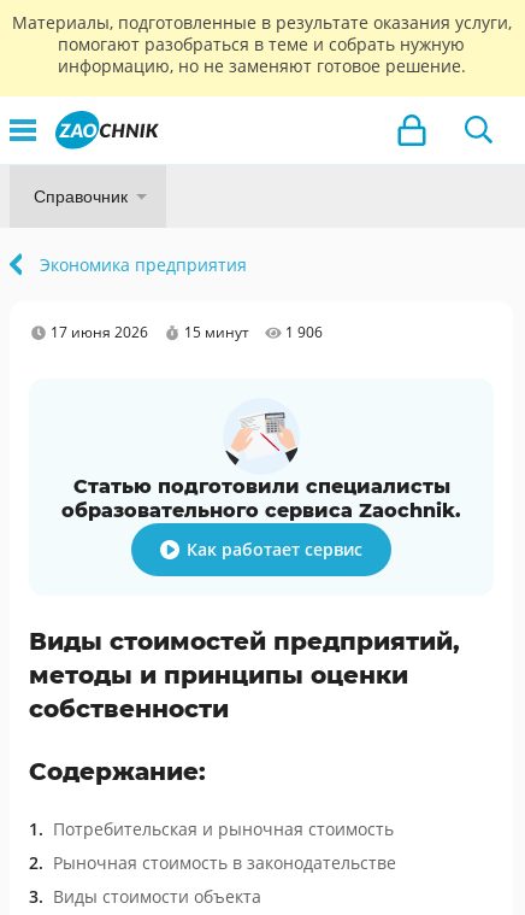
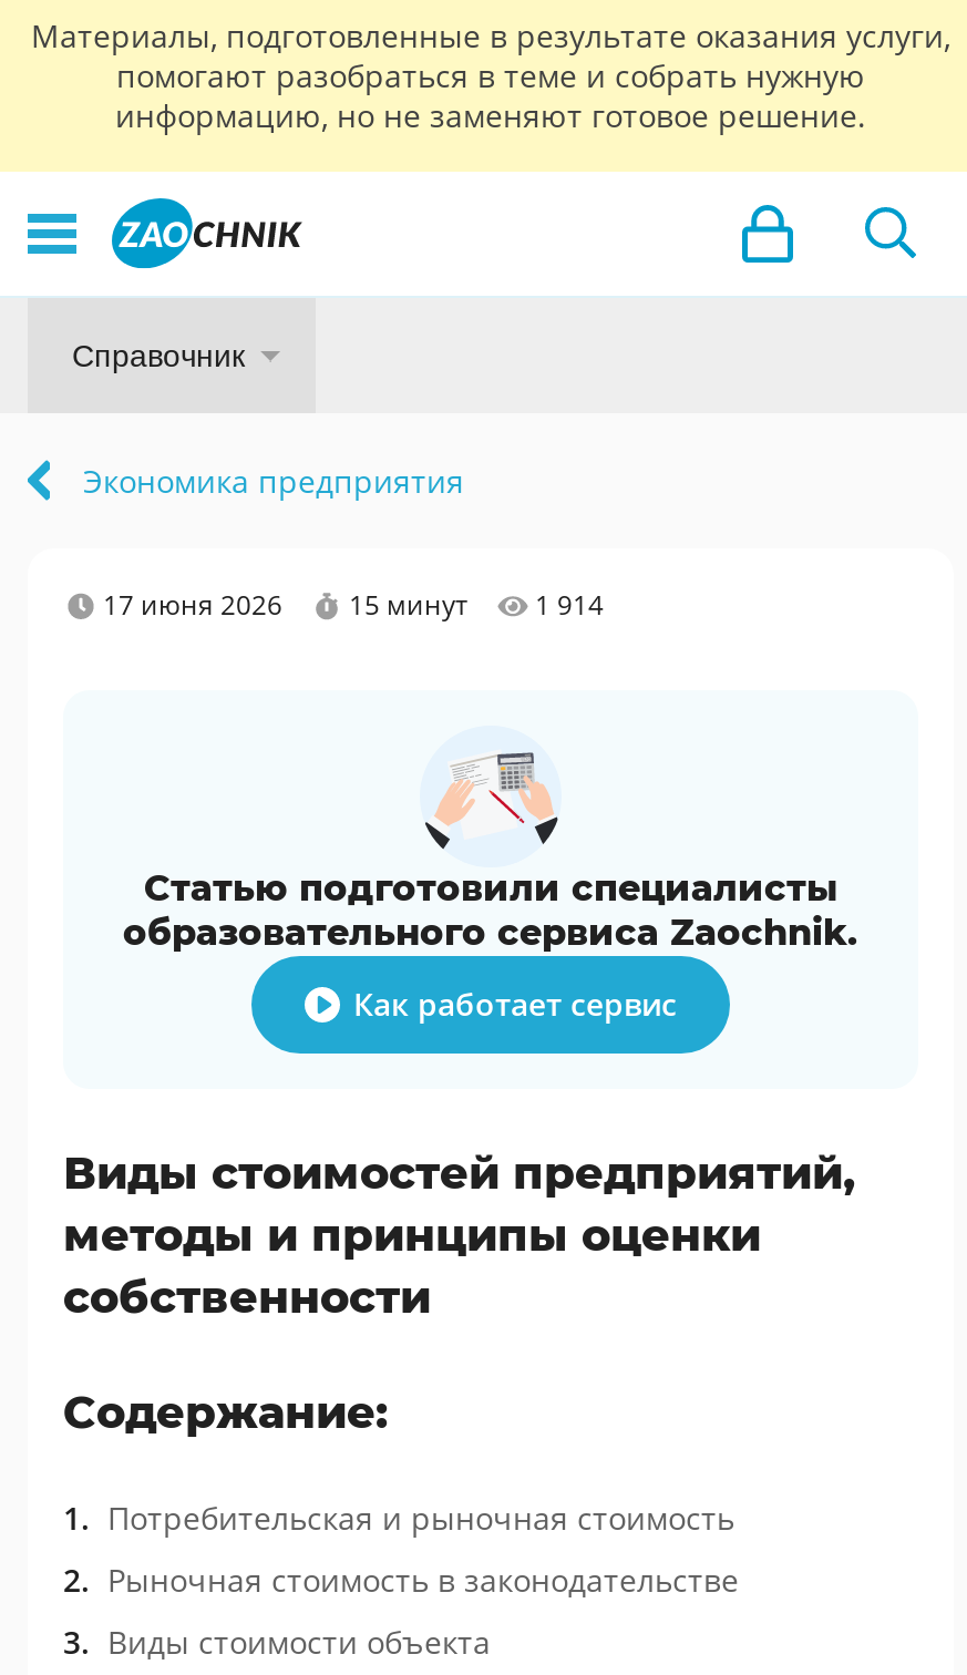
[51,322,323,342] 17 июня 2026 15 минут 1 906 -> [103,586,604,624] 17 июня 2026 15 минут 1 914

